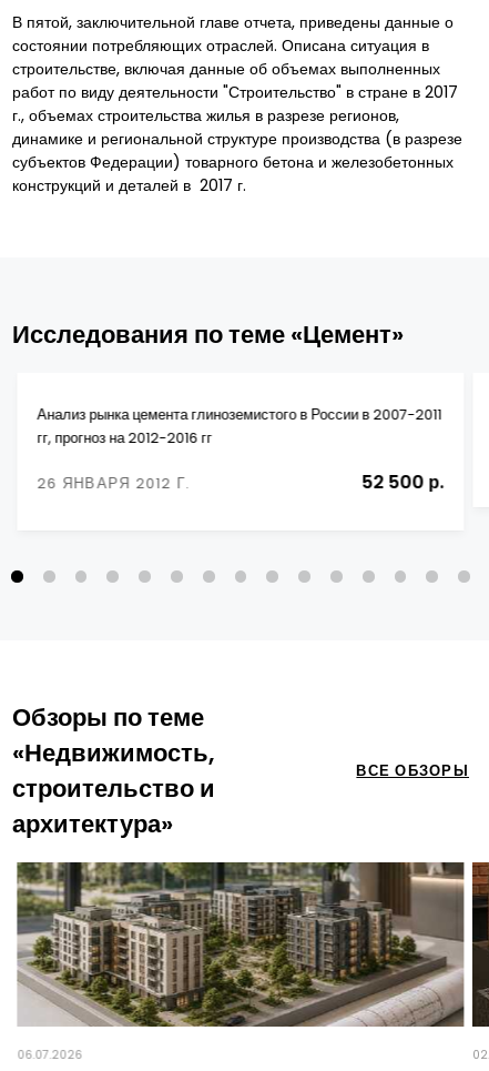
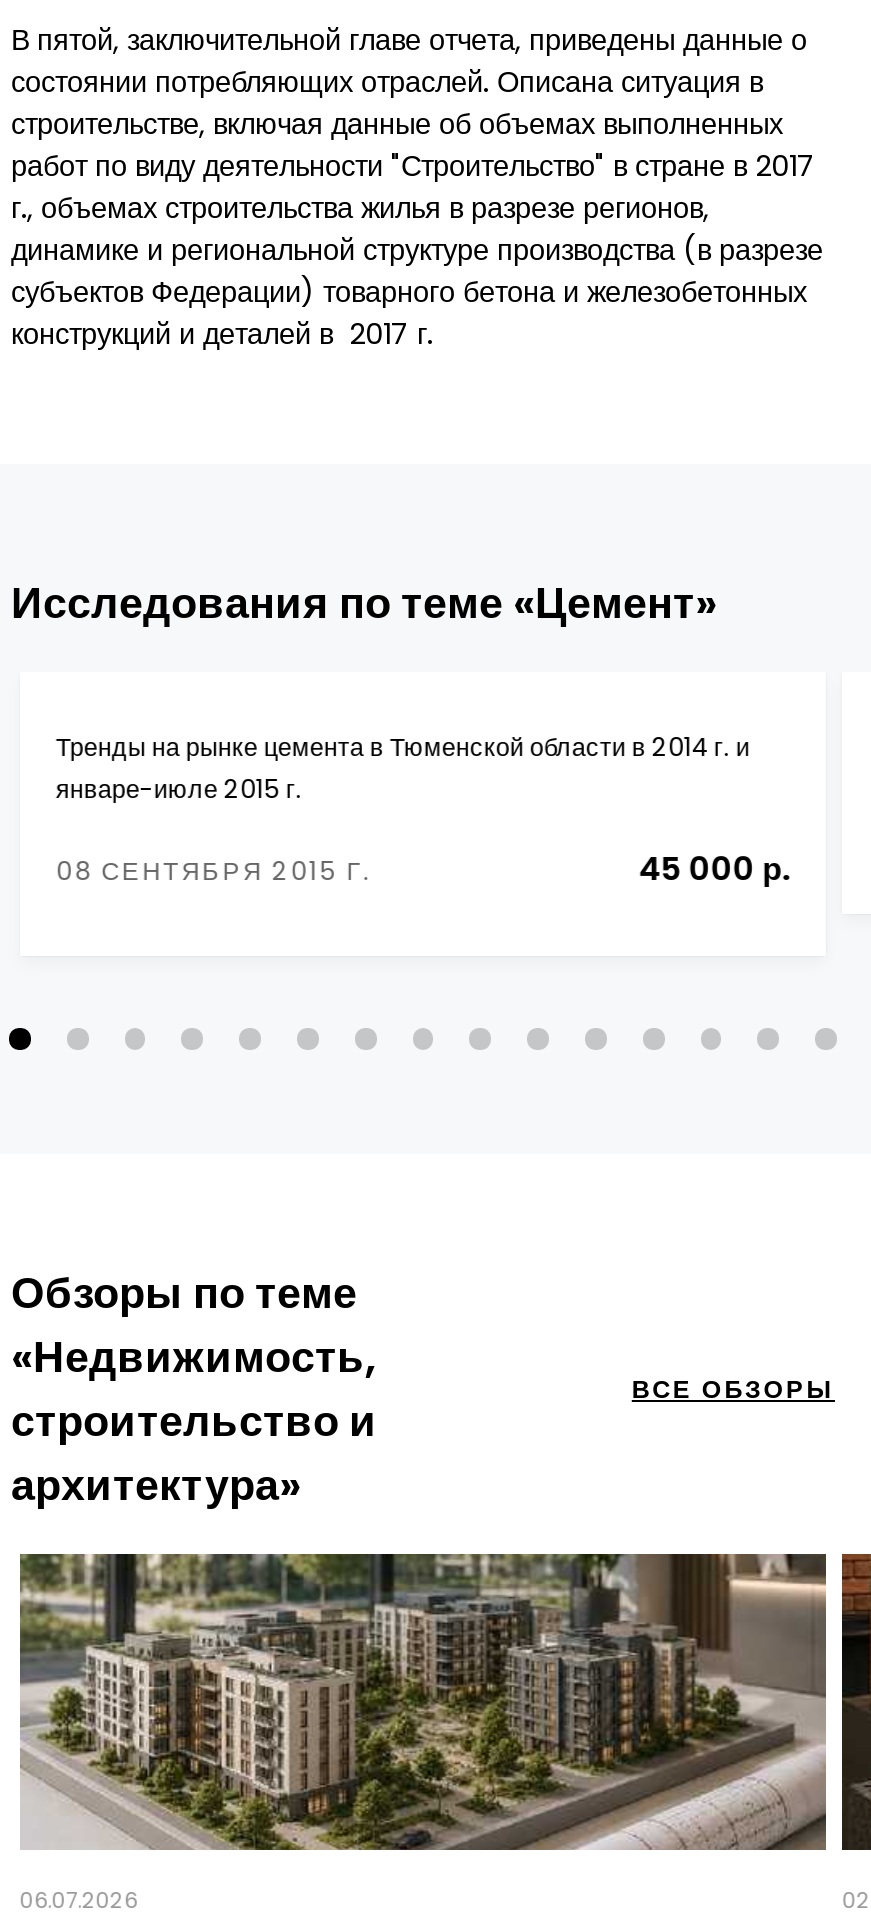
[37,405,442,447] Анализ рынка цемента глиноземистого в России в 2007-2011 | гг, прогноз на 2012-2016 гг -> [56,730,750,806] Тренды на рынке цемента в Тюменской области в 2014 г. и | январе-июле 2015 г.
[37,470,444,495] 26 ЯНВАРЯ 2012 Г. | 52 500 р. -> [56,847,790,893] 08 СЕНТЯБРЯ 2015 Г. | 45 000 р.

